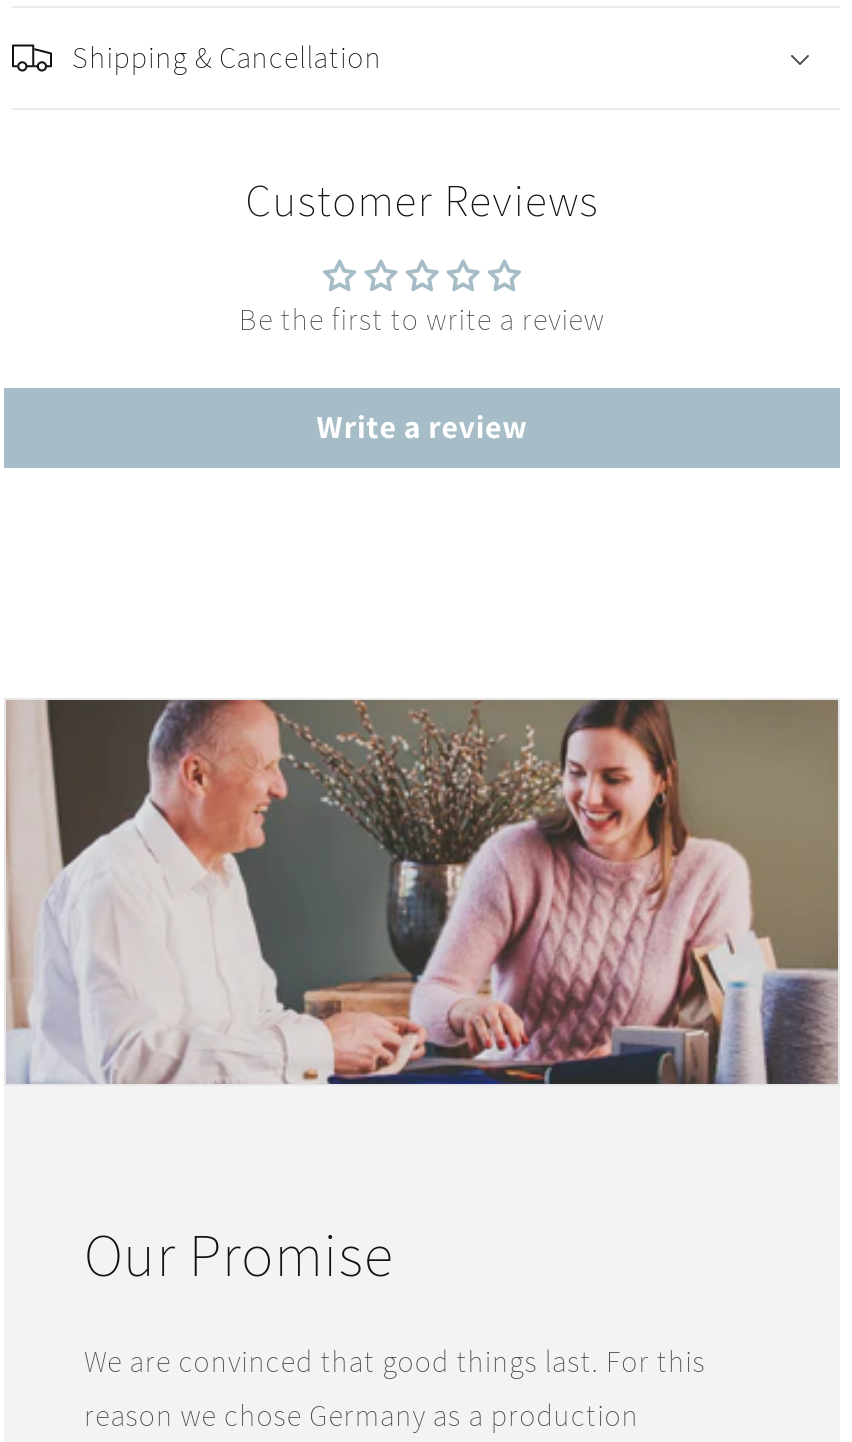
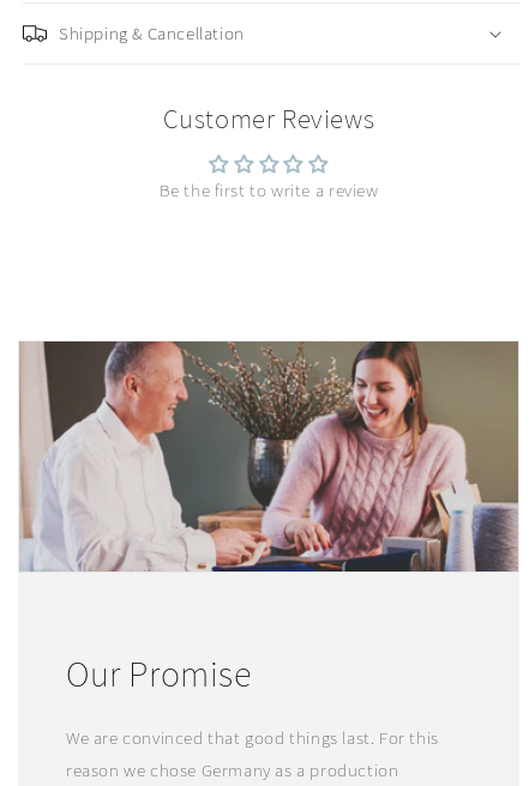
[317,407,527,449] Write a review -> none

